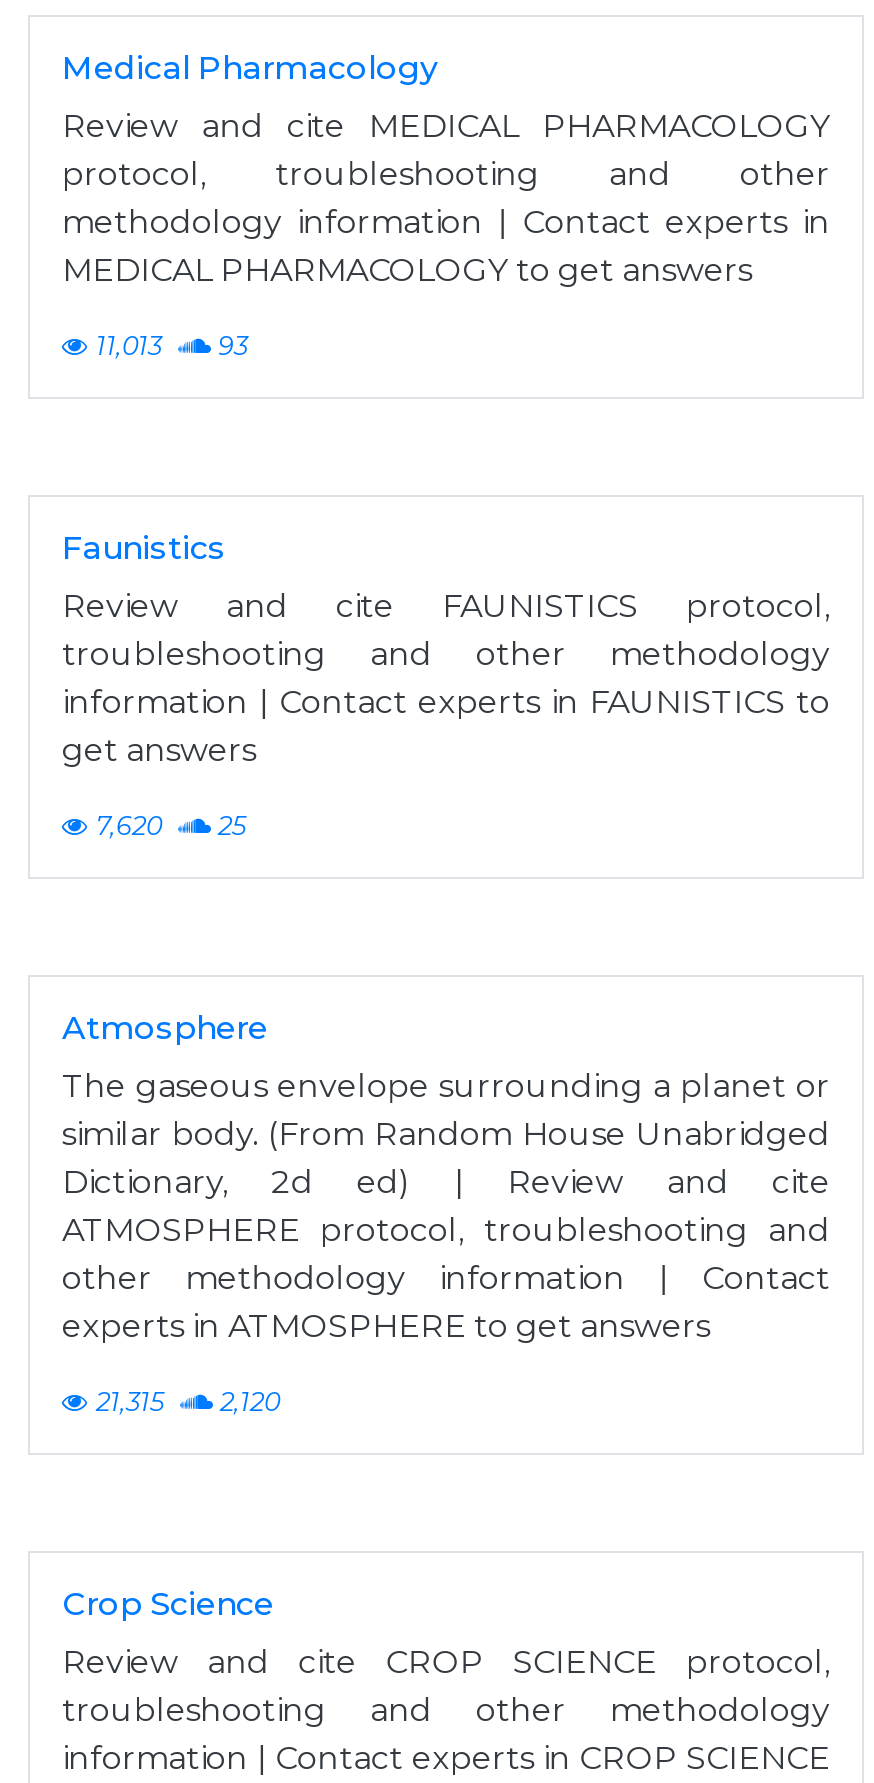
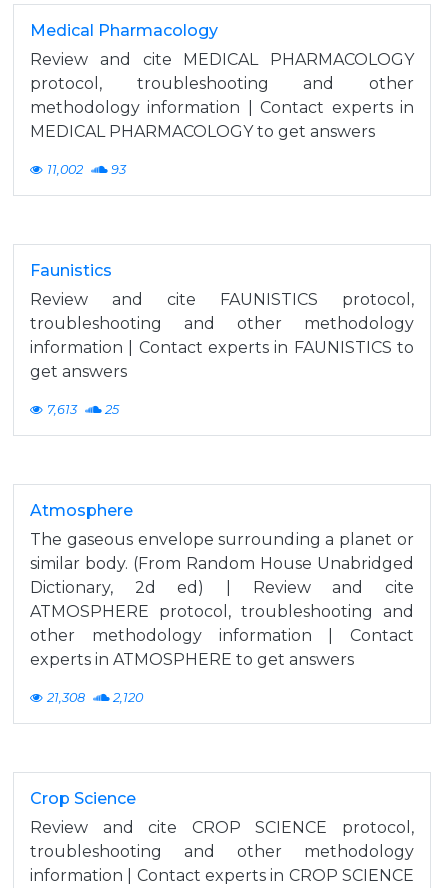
[96,330,248,360] 11,013 93 -> [47,162,126,177] 11,002 93
[96,810,246,840] 7,620 25 -> [47,402,119,417] 7,613 25
[96,1386,280,1416] 21,315 2,120 -> [47,690,143,705] 21,308 2,120

